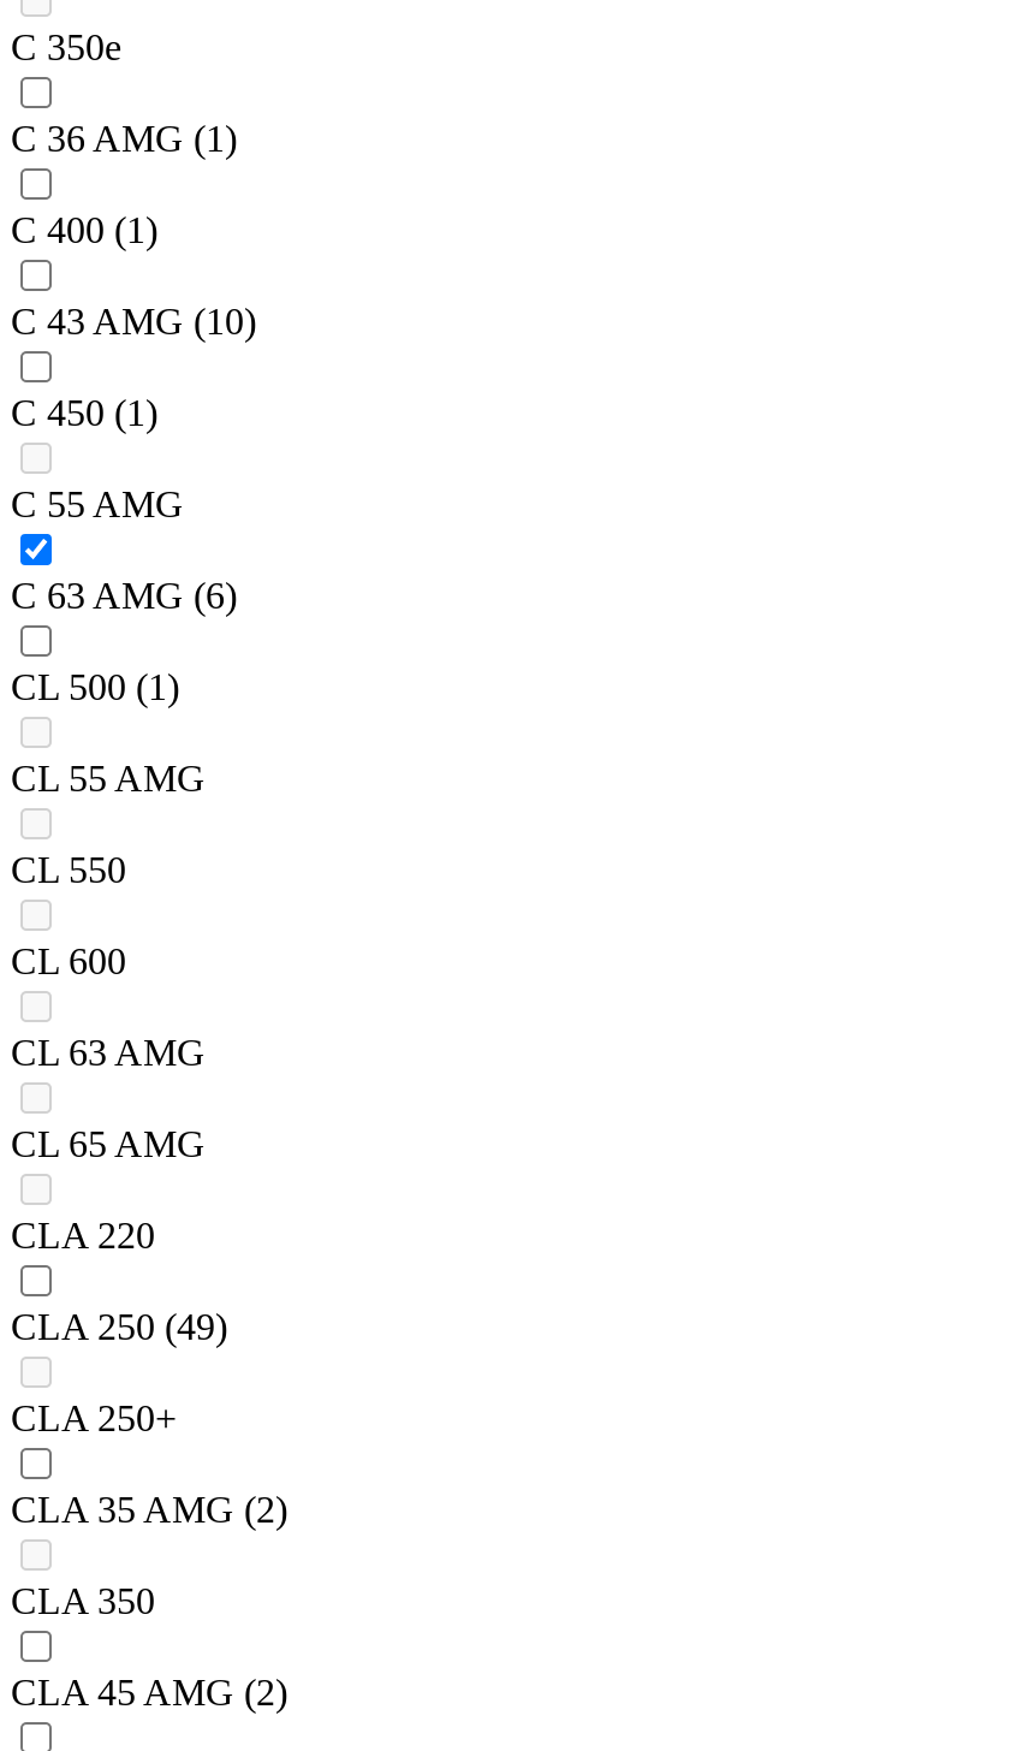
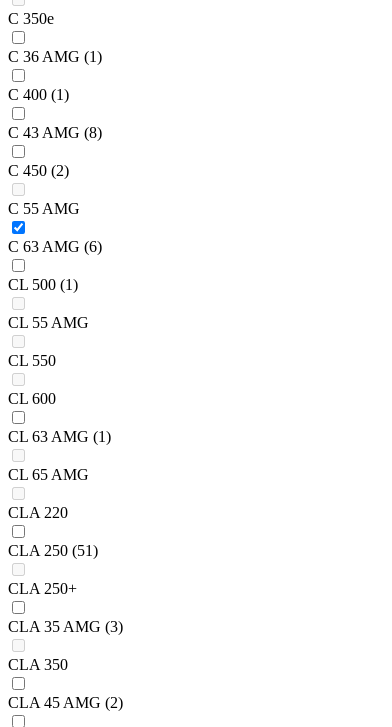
[11,302,256,343] C 43 AMG (10) -> [8,124,102,141] C 43 AMG (8)
[11,393,157,434] C 450 (1) -> [8,162,69,179] C 450 (2)
[11,1033,206,1074] CL 63 AMG -> [8,428,111,445] CL 63 AMG (1)
[11,1307,227,1348] CLA 250 (49) -> [8,542,98,559] CLA 250 (51)
[11,1490,287,1531] CLA 35 AMG (2) -> [8,618,123,635] CLA 35 AMG (3)

